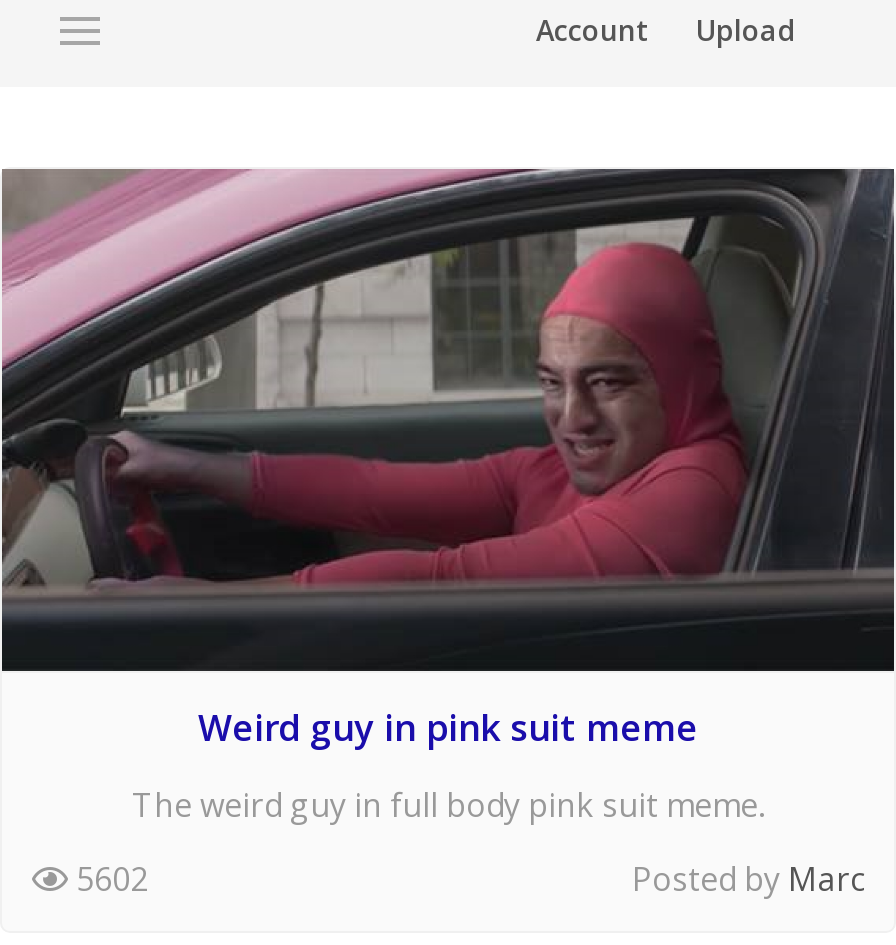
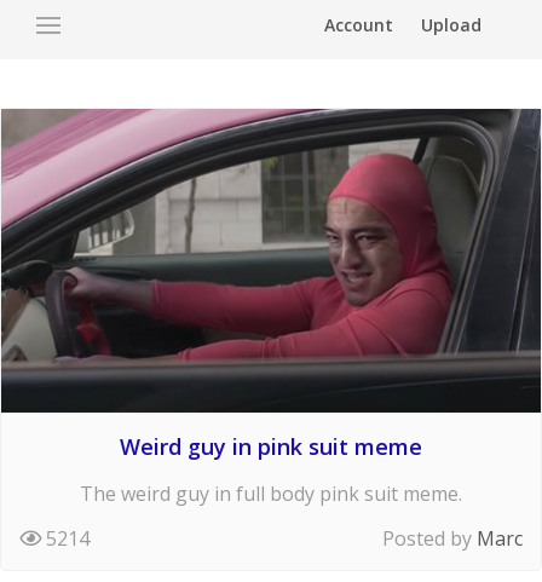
[68,857,148,901] 5602 -> [41,525,90,552] 5214

